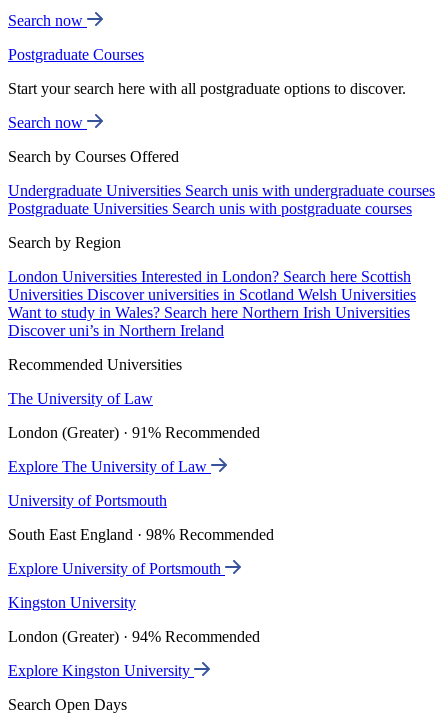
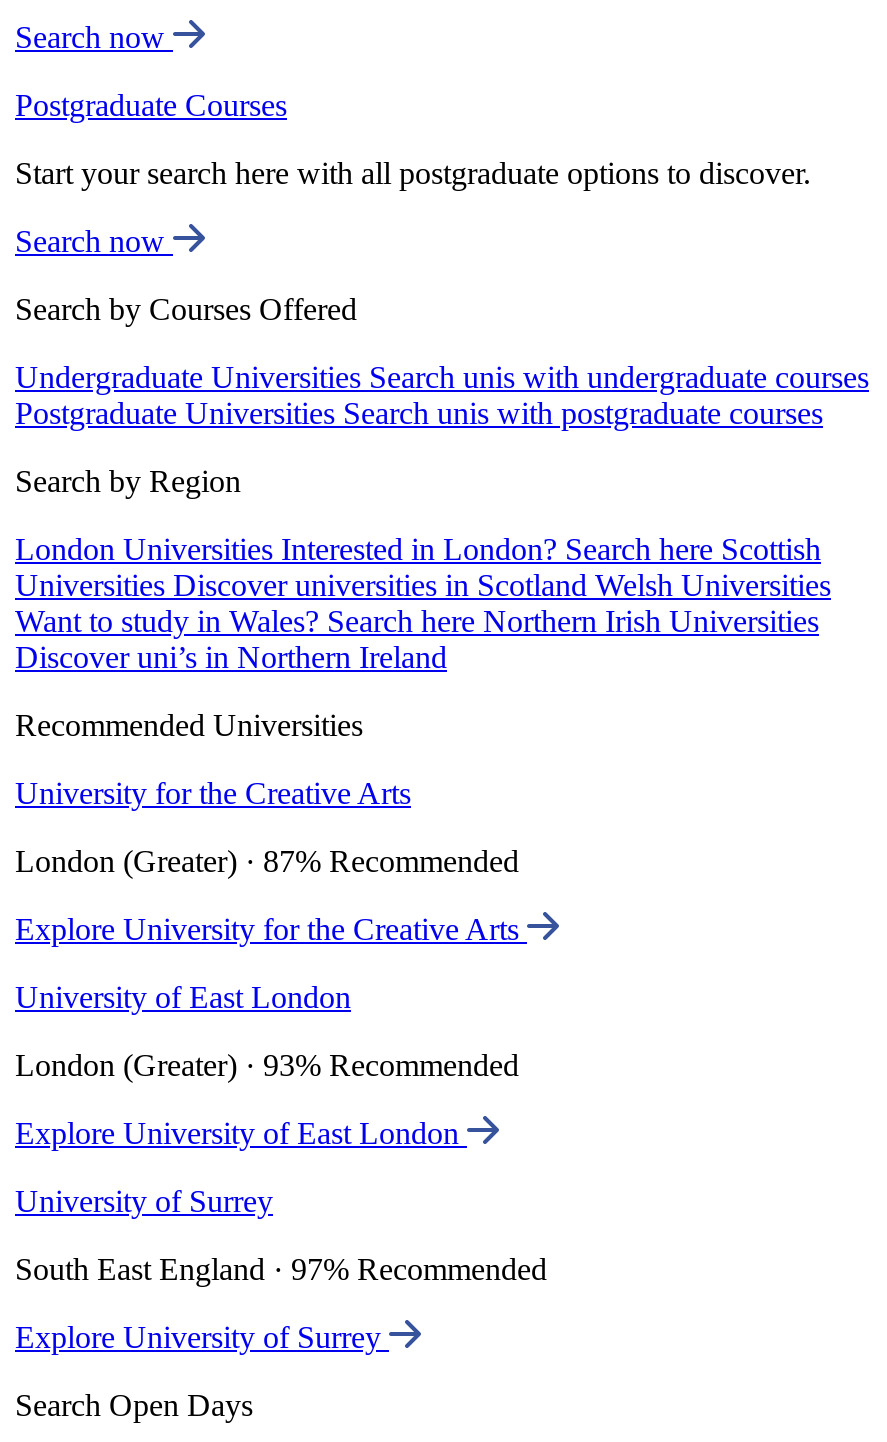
[8,390,153,407] The University of Law -> [15,776,411,810] University for the Creative Arts
[8,424,260,441] London (Greater) · 91% Recommended -> [15,844,519,878] London (Greater) · 87% Recommended
[8,458,211,475] Explore The University of Law -> [15,912,527,946] Explore University for the Creative Arts
[8,492,167,509] University of Portsmouth -> [15,980,351,1014] University of East London
[8,526,274,543] South East England · 98% Recommended -> [15,1048,519,1082] London (Greater) · 93% Recommended
[8,560,225,577] Explore University of Portsmouth -> [15,1116,467,1150] Explore University of East London
[8,594,136,611] Kingston University -> [15,1184,273,1218] University of Surrey
[8,628,260,645] London (Greater) · 94% Recommended -> [15,1252,547,1286] South East England · 97% Recommended
[8,662,194,679] Explore Kingston University -> [15,1320,389,1354] Explore University of Surrey

